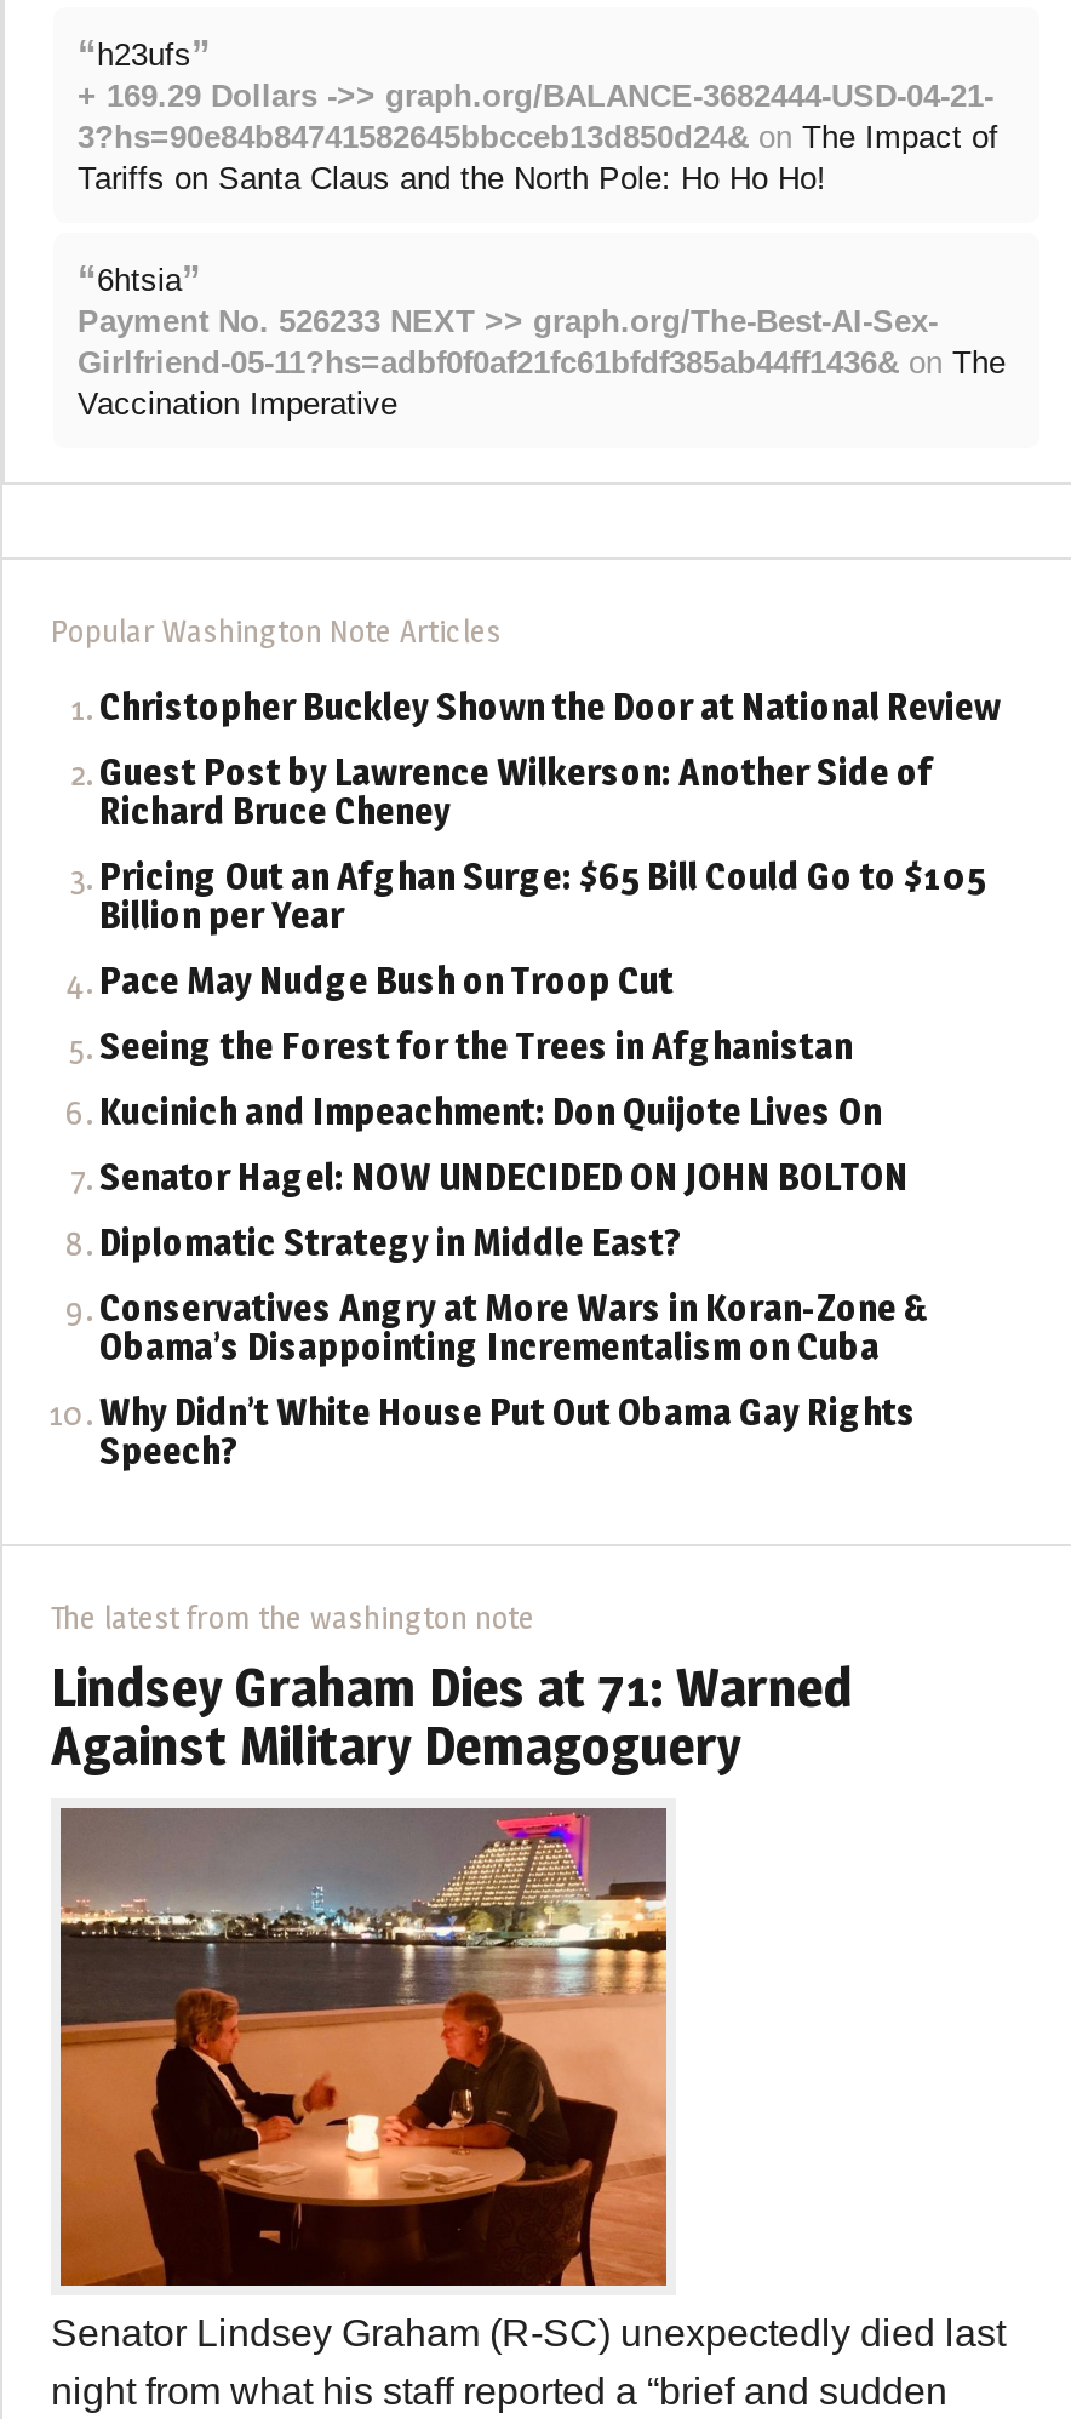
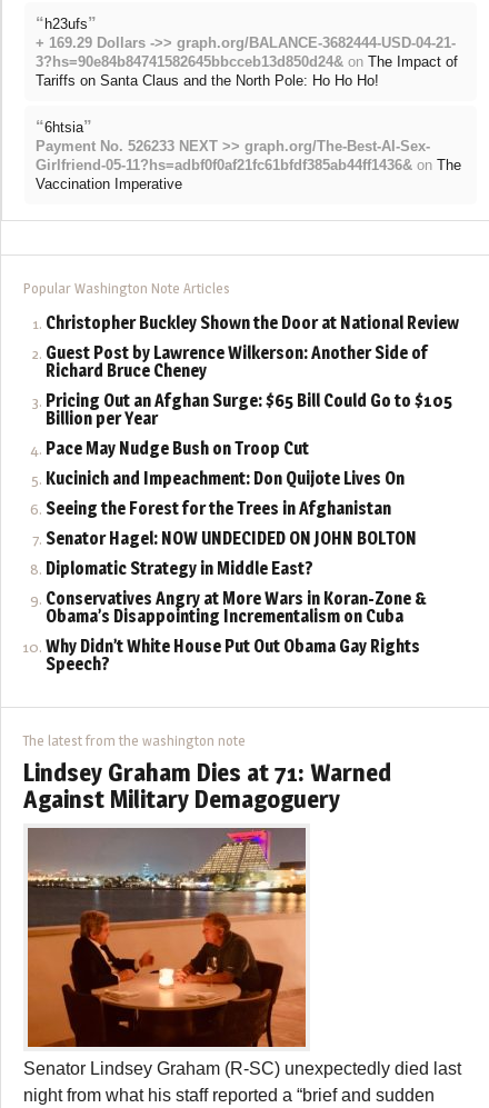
moved [99,1022,853,1068] -> [46,498,391,519]: Seeing the Forest for the Trees in Afghanistan
moved [99,1088,882,1134] -> [46,468,405,489]: Kucinich and Impeachment: Don Quijote Lives On

